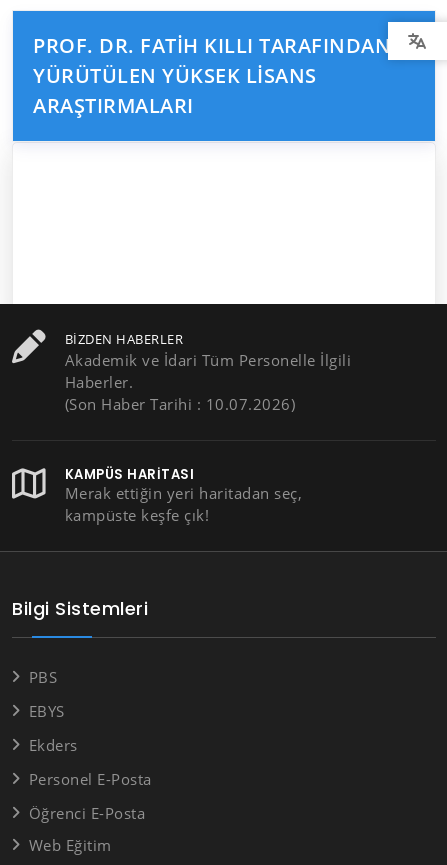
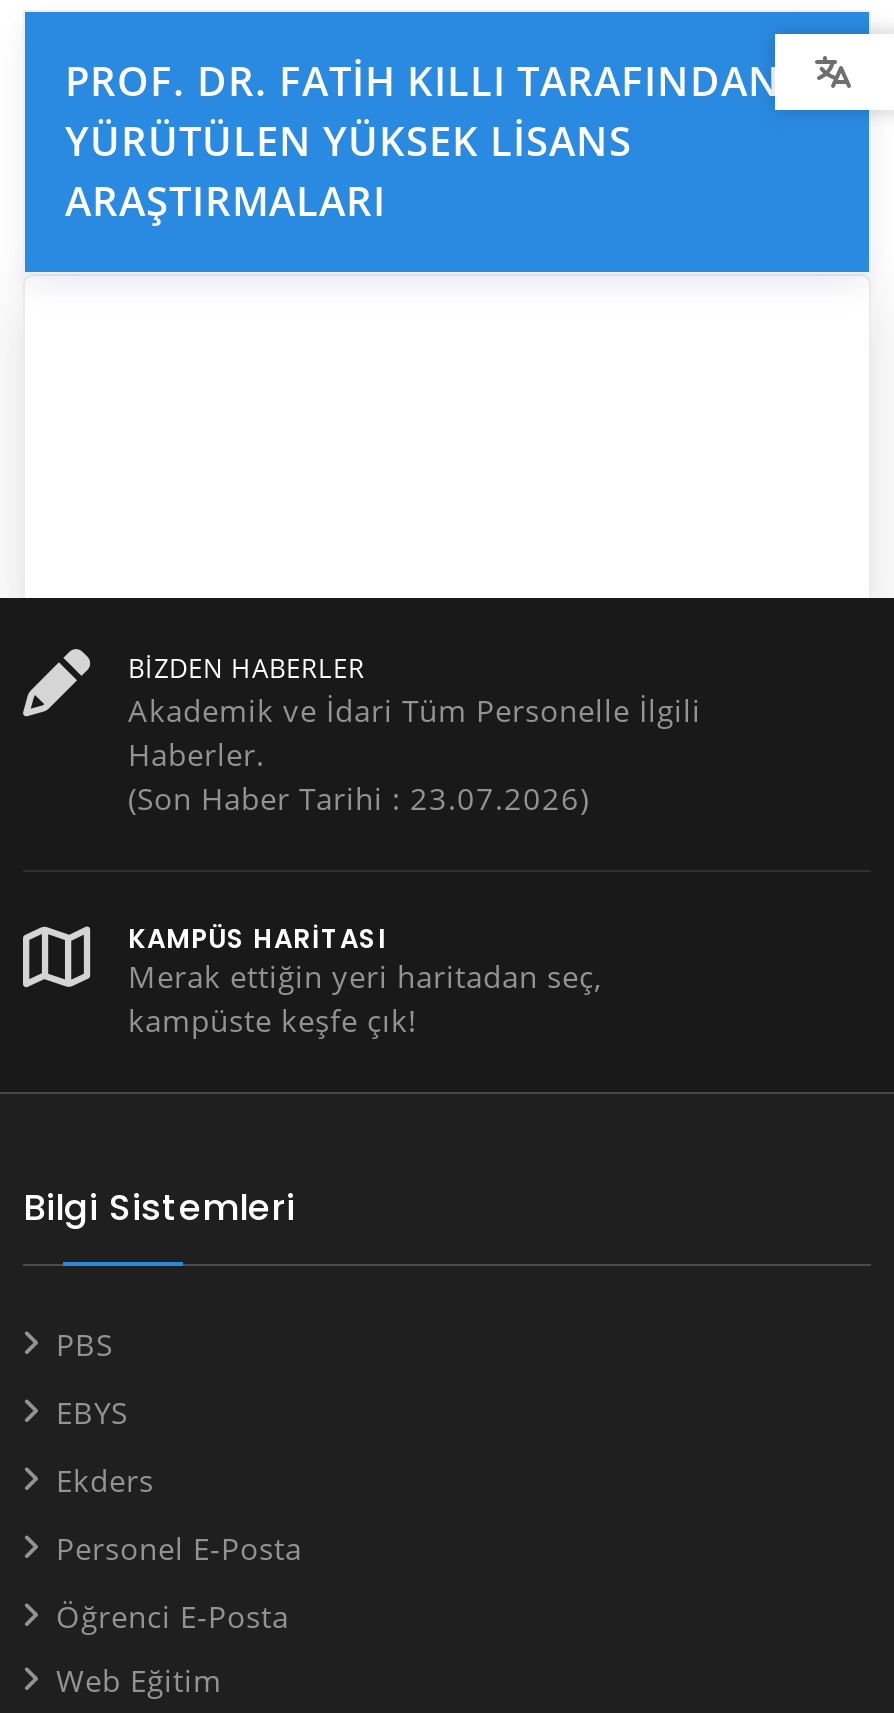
[64,394,295,414] (Son Haber Tarihi : 10.07.2026) -> [128,777,589,817] (Son Haber Tarihi : 23.07.2026)

